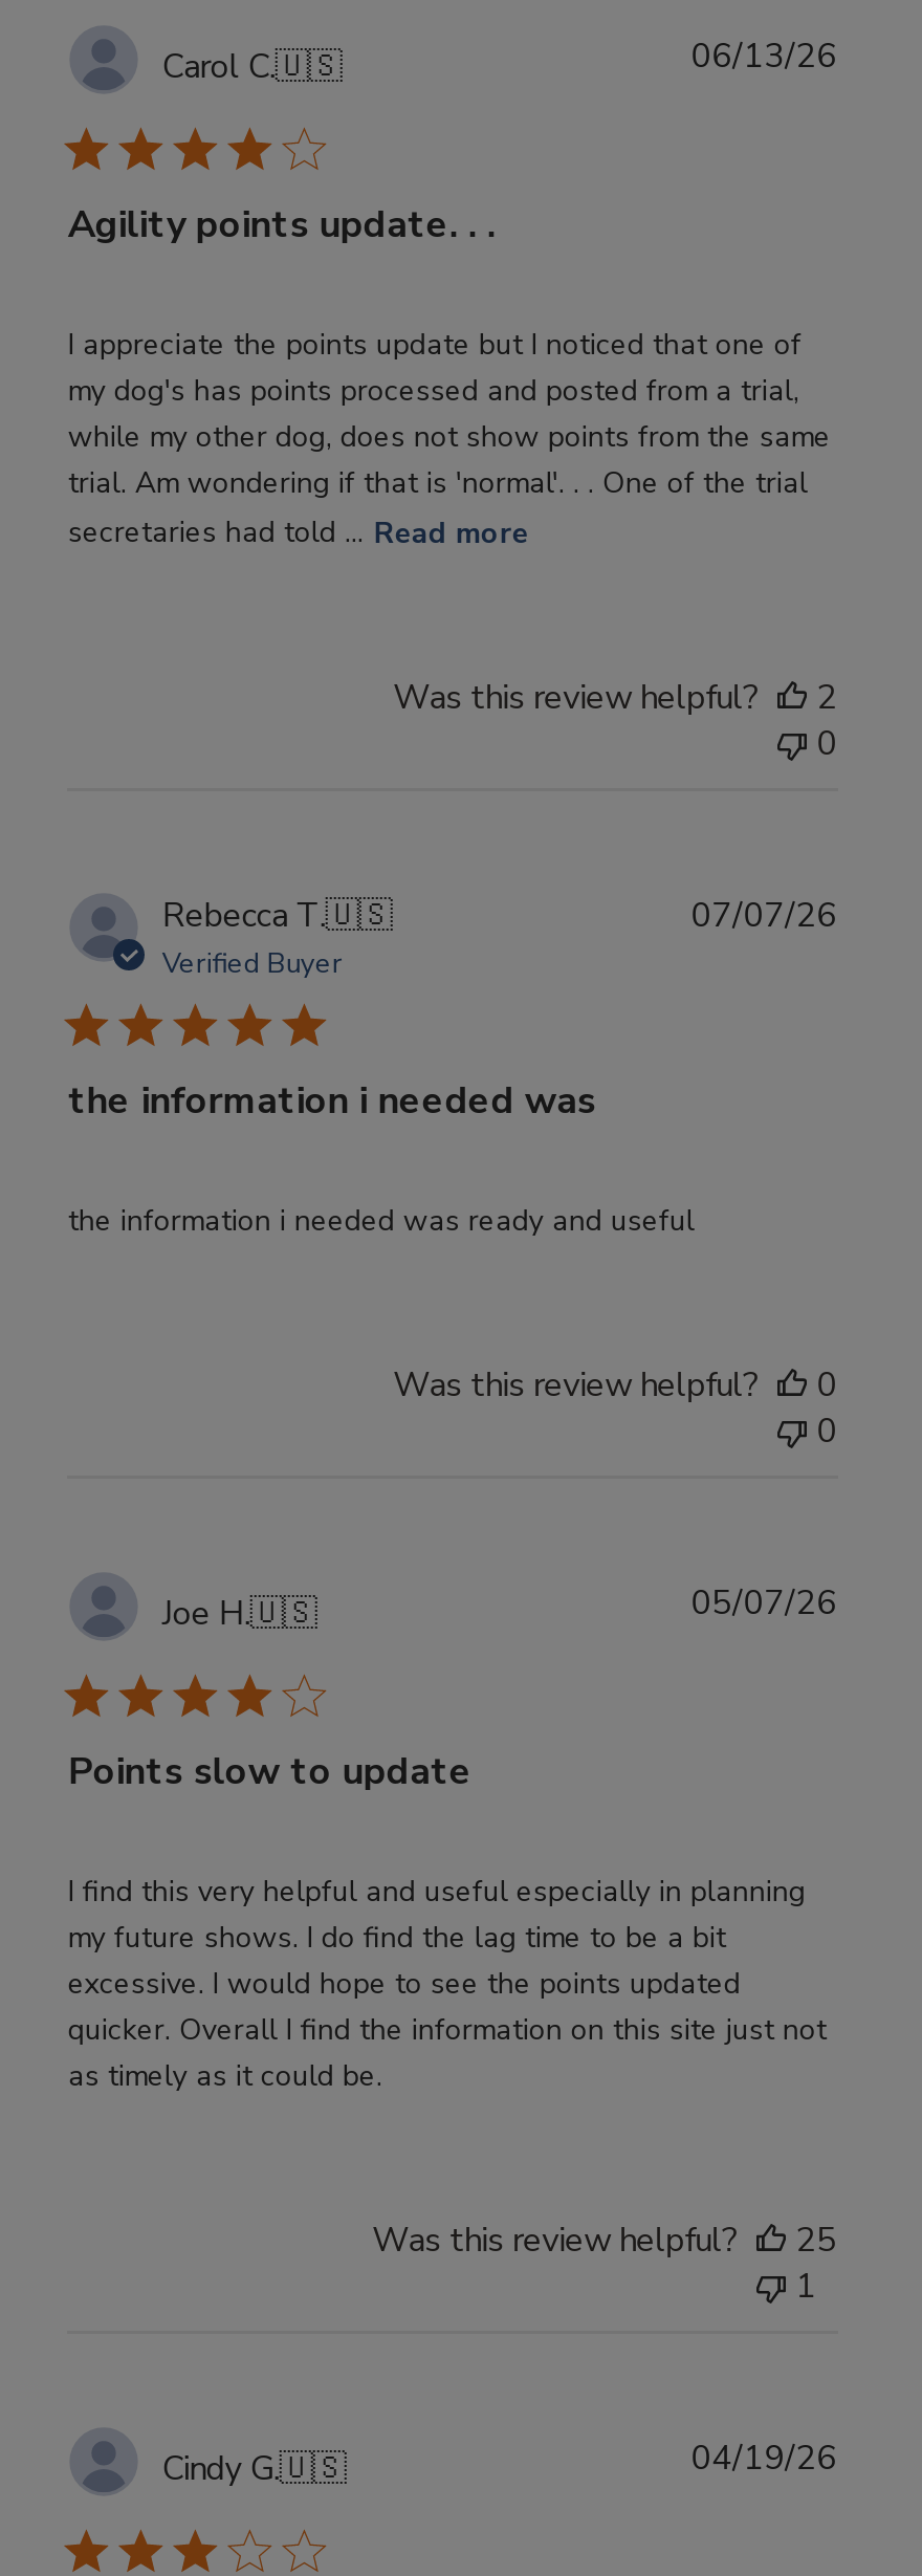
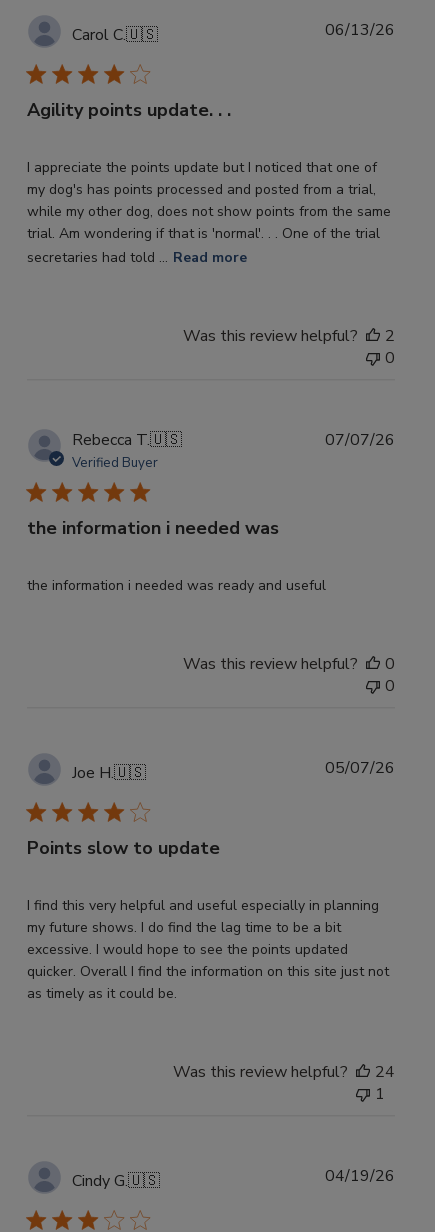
[372,2218,837,2264] Was this review helpful? 25 -> [173,1061,395,1083] Was this review helpful? 24

